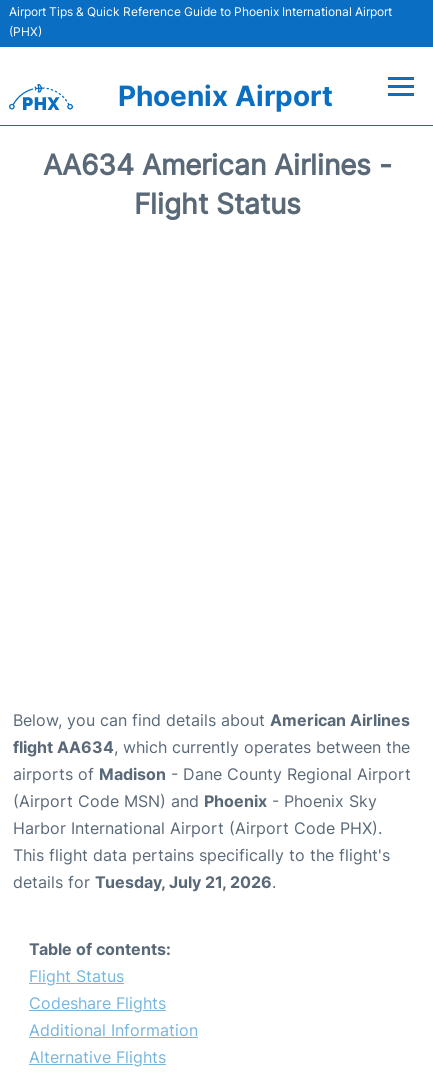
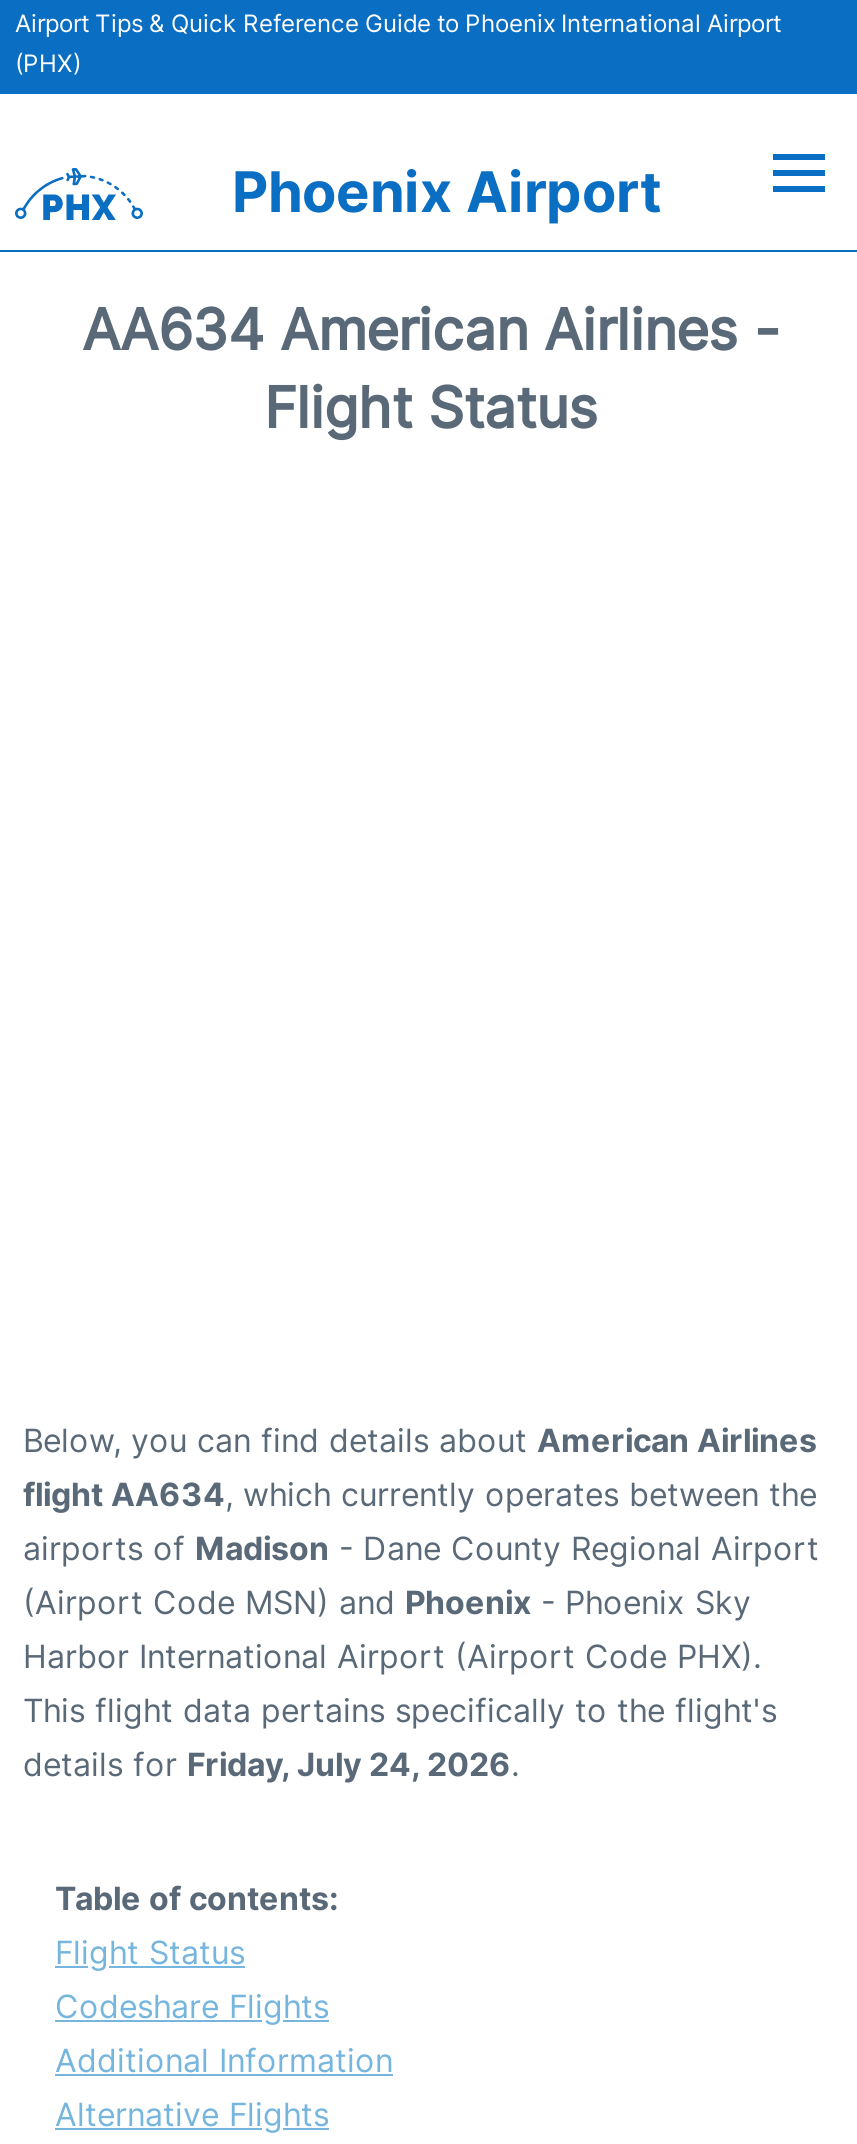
[13,872,276,892] details for Tuesday, July 21, 2026. -> [23,1744,519,1784] details for Friday, July 24, 2026.

